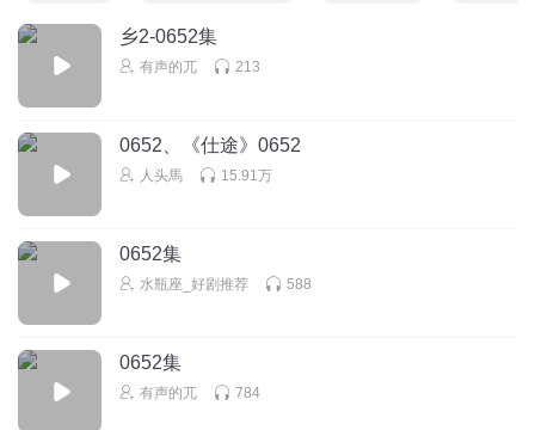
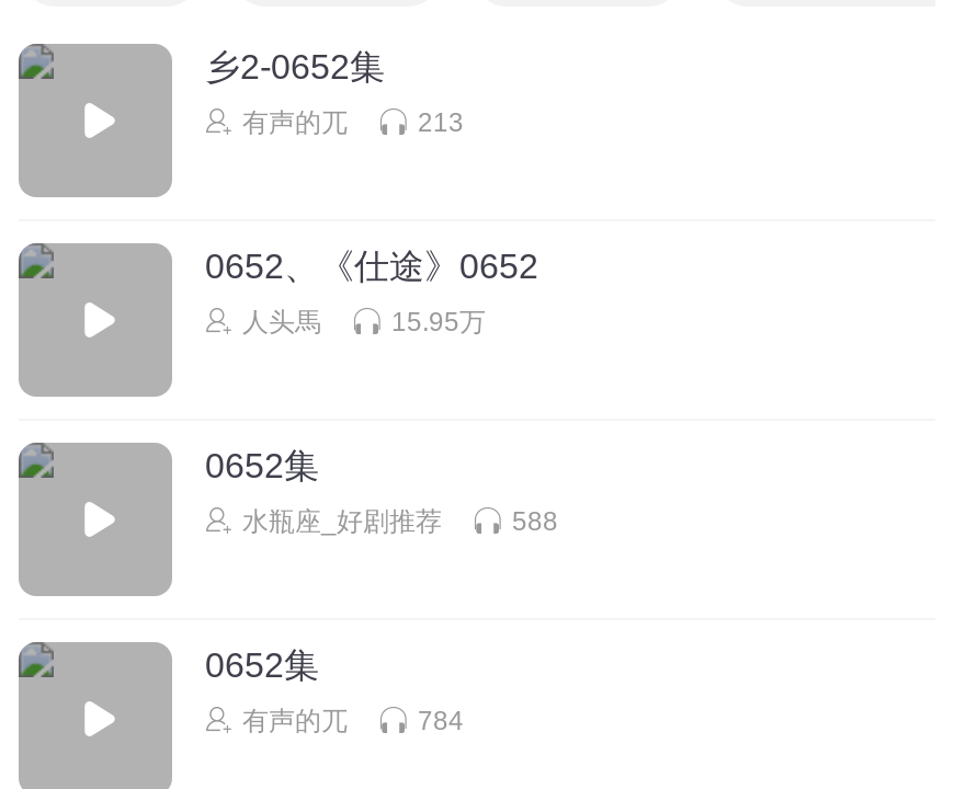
[221,167,272,183] 15.91万 -> [391,306,486,336] 15.95万

